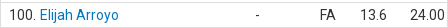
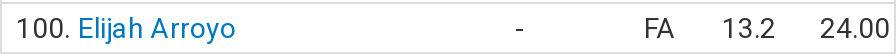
[320,7,445,23] FA 13.6 24.00 -> [644,12,890,44] FA 13.2 24.00

